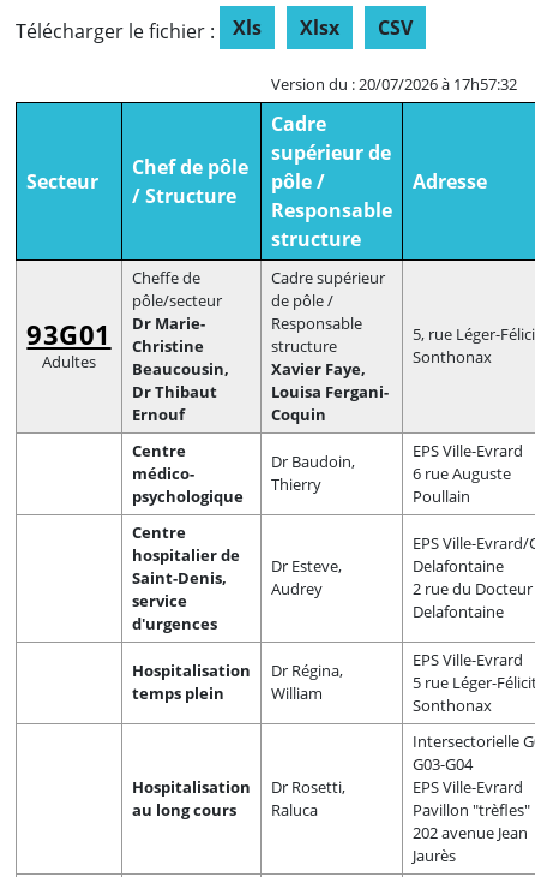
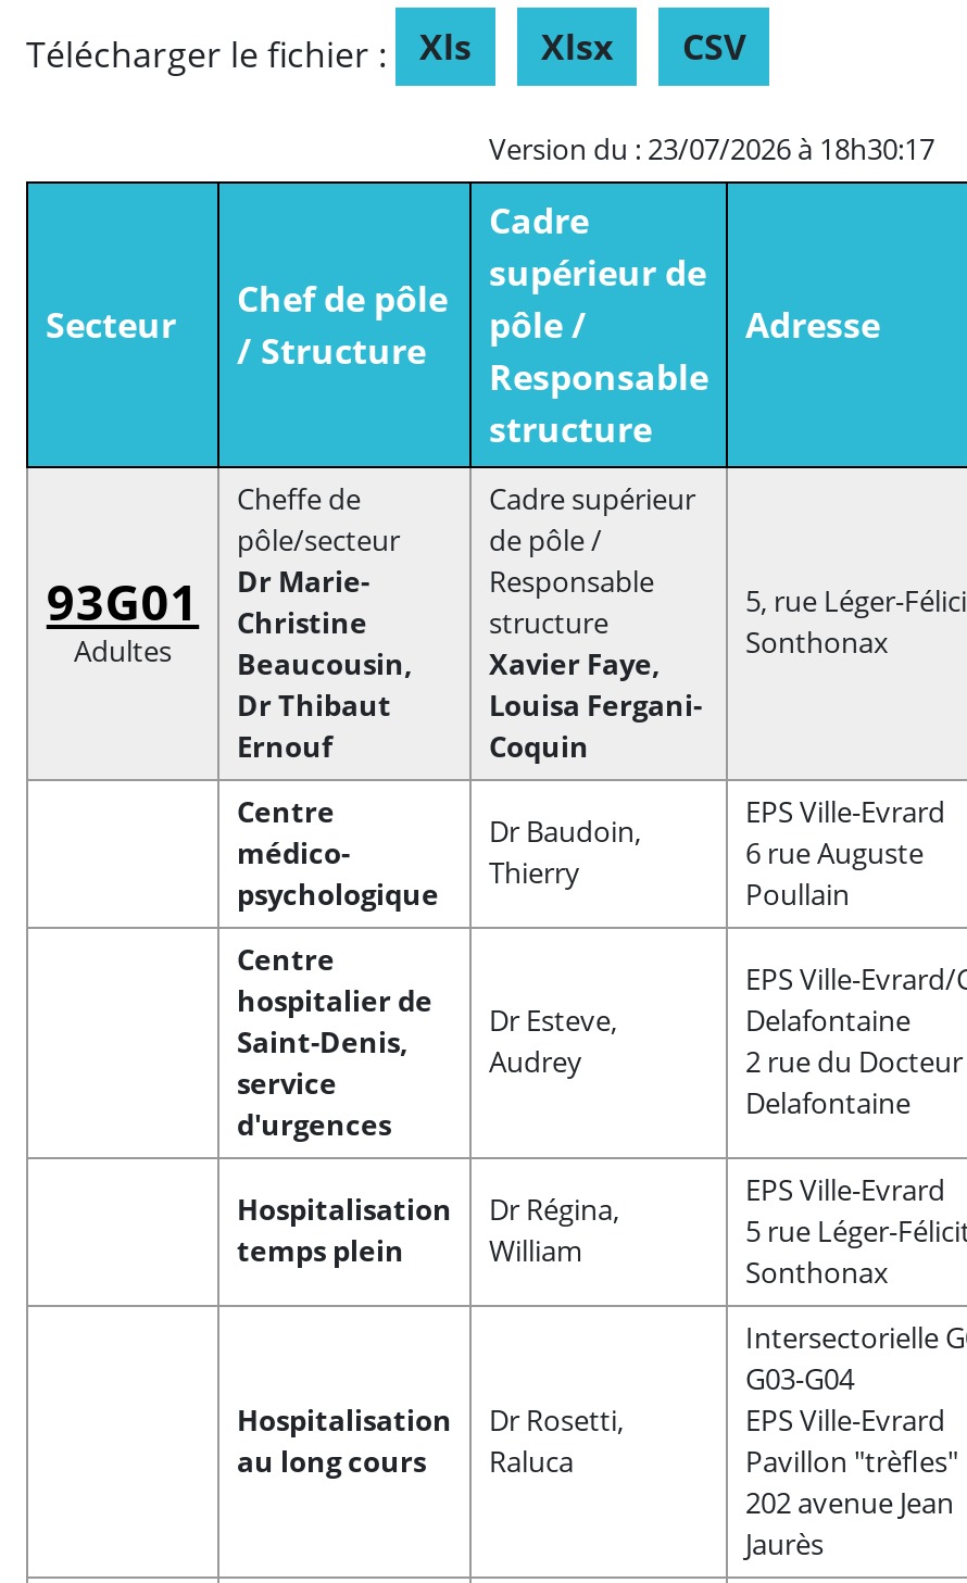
[271,73,517,95] Version du : 20/07/2026 à 17h57:32 -> [489,129,934,168] Version du : 23/07/2026 à 18h30:17

